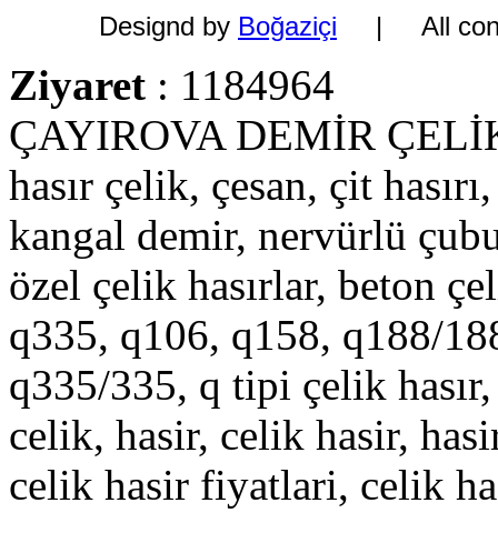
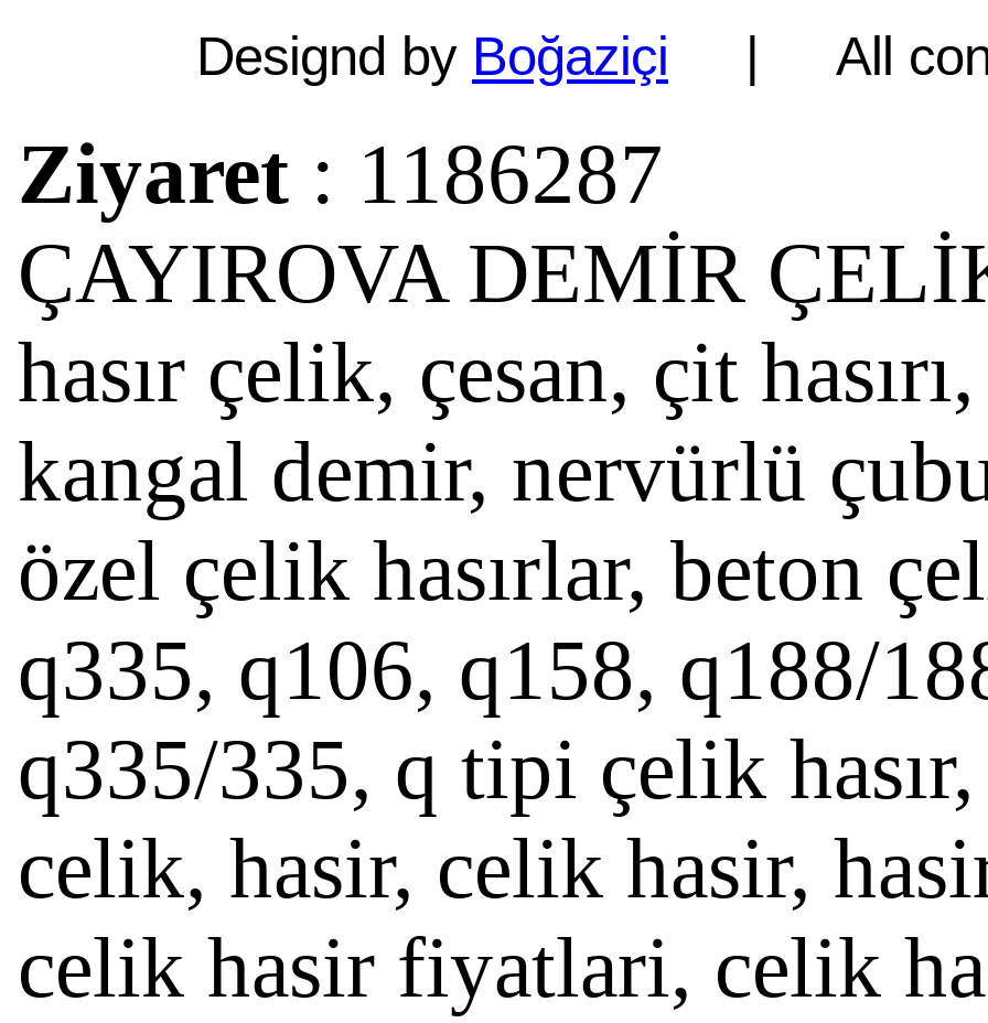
[9,61,335,108] Ziyaret: 1184964 -> [18,125,664,220] Ziyaret: 1186287

